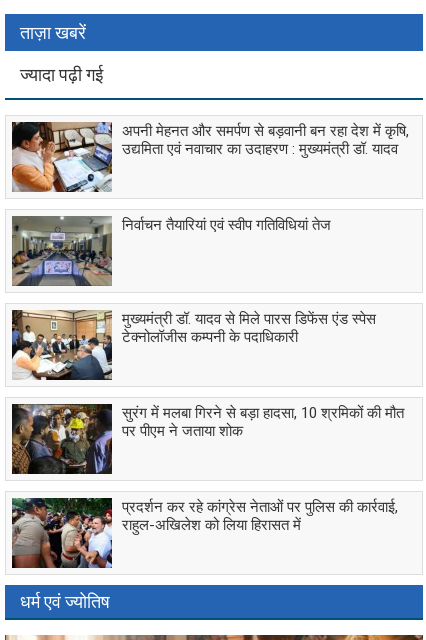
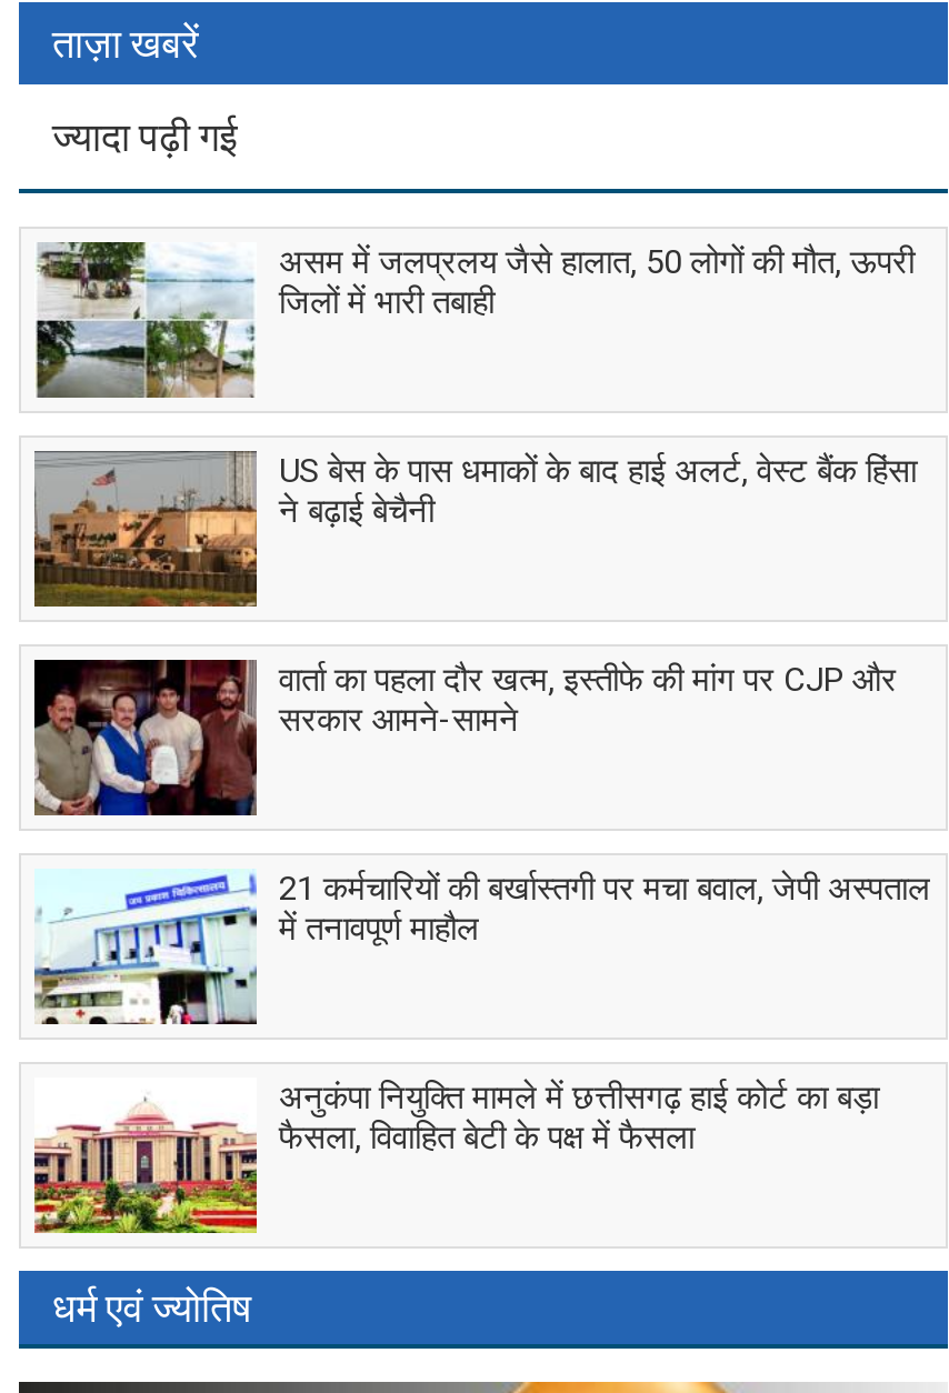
[11,121,409,193] [image] | अपनी मेहनत और समर्पण से बड़वानी बन रहा देश में कृषि, | उद्यमिता एवं नवाचार का उदाहरण : मुख्यमंत्री डॉ. यादव -> [34,240,915,400] [image] | असम में जलप्रलय जैसे हालात, 50 लोगों की मौत, ऊपरी | जिलों में भारी तबाही
[12,216,331,287] [image] | निर्वाचन तैयारियां एवं स्वीप गतिविधियां तेज -> [34,451,917,609] [image] | US बेस के पास धमाकों के बाद हाई अलर्ट, वेस्ट बैंक हिंसा | ने बढ़ाई बेचैनी
[11,309,376,381] [image] | मुख्यमंत्री डॉ. यादव से मिले पारस डिफेंस एंड स्पेस | टेक्नोलॉजीस कम्पनी के पदाधिकारी -> [32,658,897,818] [image] | वार्ता का पहला दौर खत्म, इस्तीफे की मांग पर CJP और | सरकार आमने-सामने
[11,403,404,475] [image] | सुरंग में मलबा गिरने से बड़ा हादसा, 10 श्रमिकों की मौत | पर पीएम ने जताया शोक -> [32,869,930,1026] [image] | 21 कर्मचारियों की बर्खास्तगी पर मचा बवाल, जेपी अस्पताल | में तनावपूर्ण माहौल
[11,497,398,569] [image] | प्रदर्शन कर रहे कांग्रेस नेताओं पर पुलिस की कार्रवाई, | राहुल-अखिलेश को लिया हिरासत में -> [32,1078,879,1235] [image] | अनुकंपा नियुक्ति मामले में छत्तीसगढ़ हाई कोर्ट का बड़ा | फैसला, विवाहित बेटी के पक्ष में फैसला

